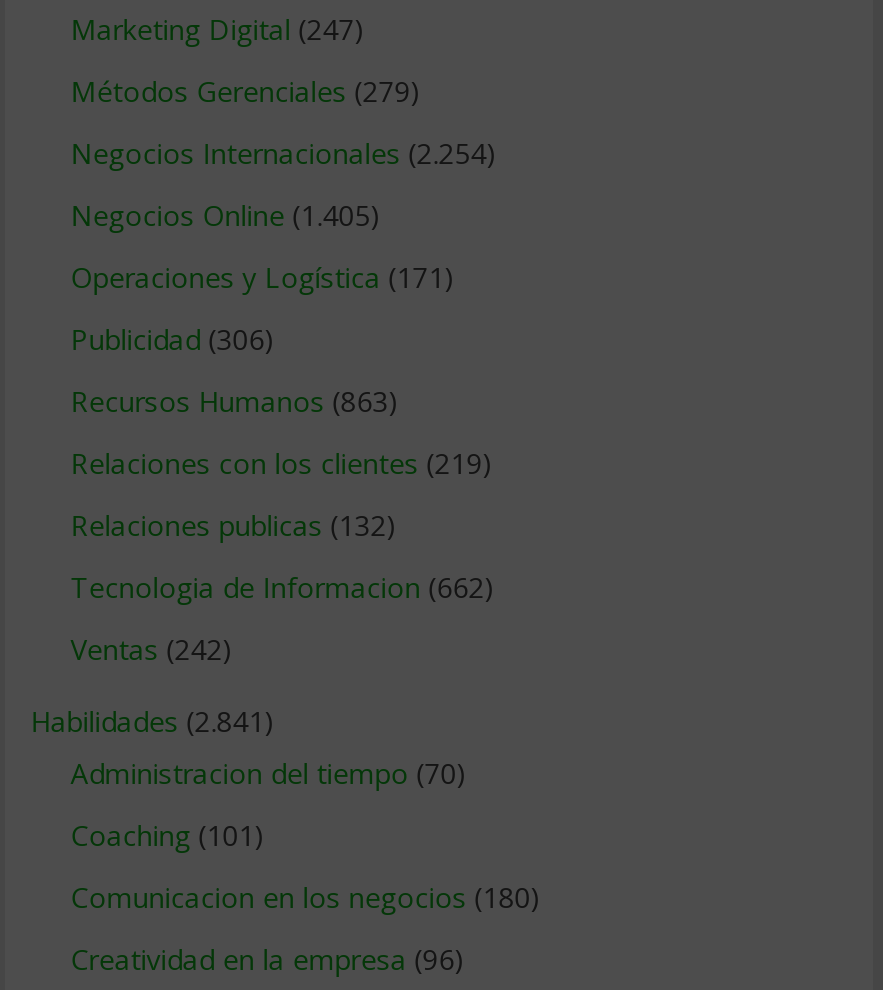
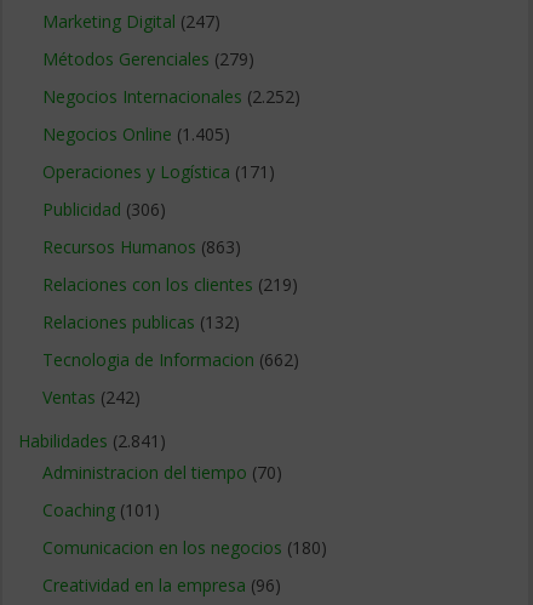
[71,134,497,172] Negocios Internacionales (2.254) -> [42,85,300,108] Negocios Internacionales (2.252)

